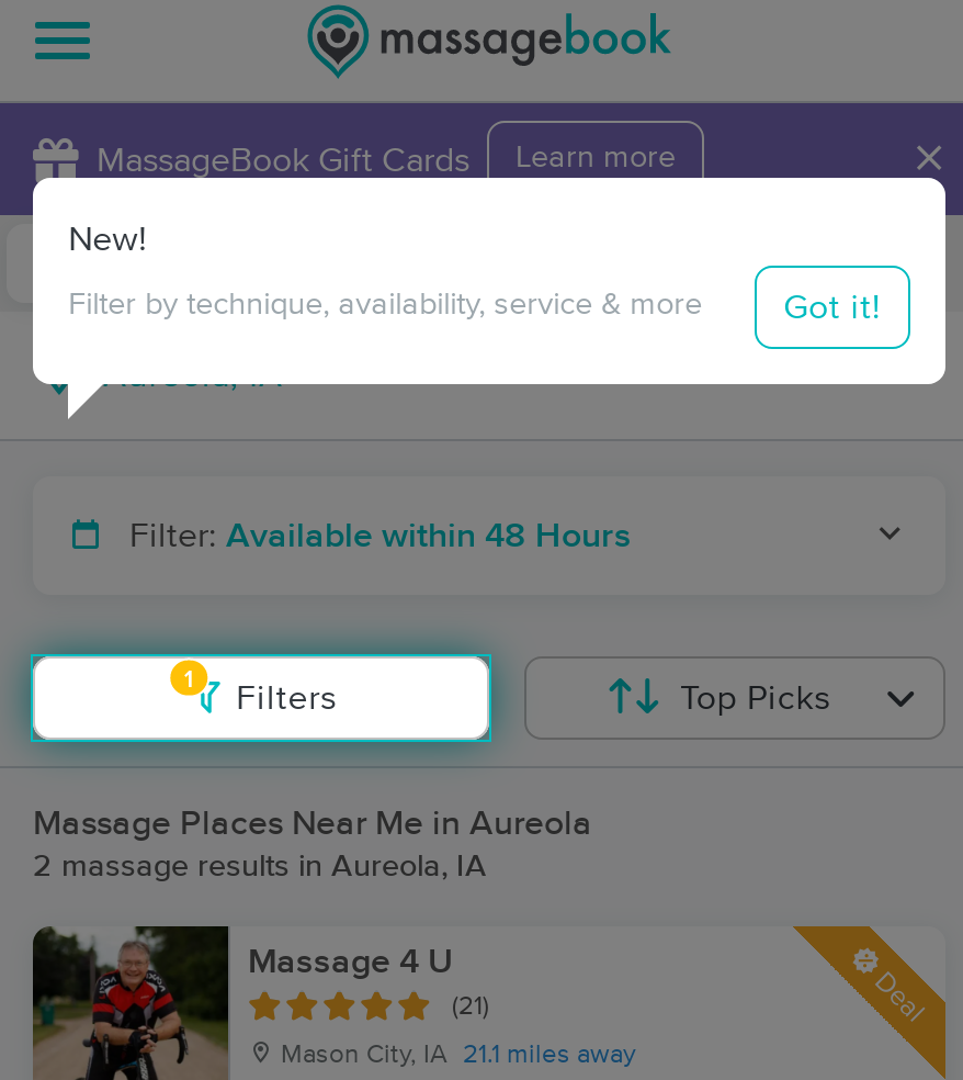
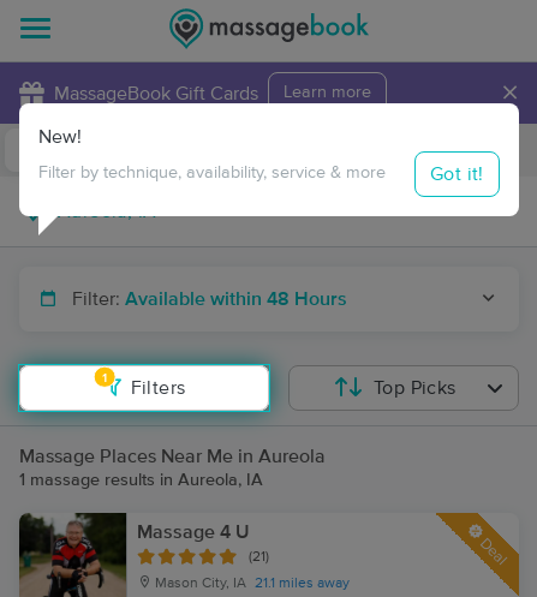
[33,852,487,882] 2 massage results in Aureola, IA -> [19,472,263,489] 1 massage results in Aureola, IA

